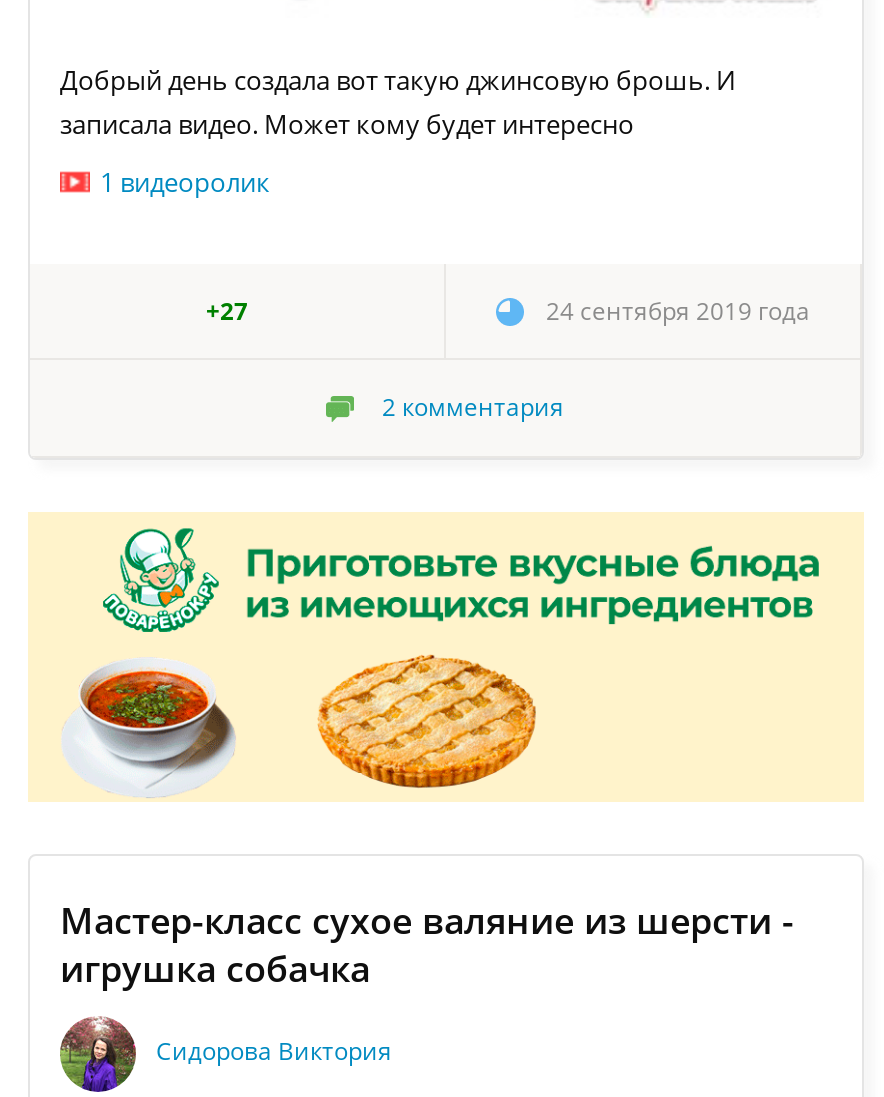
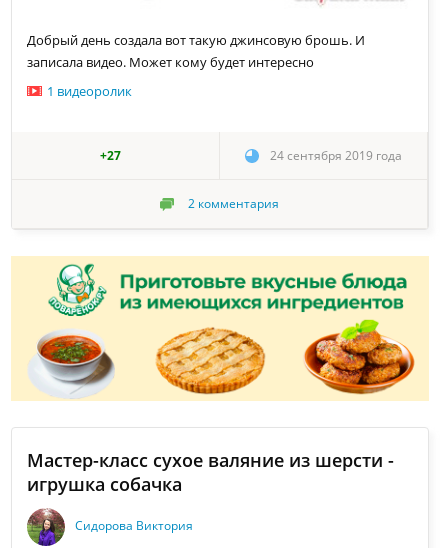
none -> [304,319,415,395] [image]

